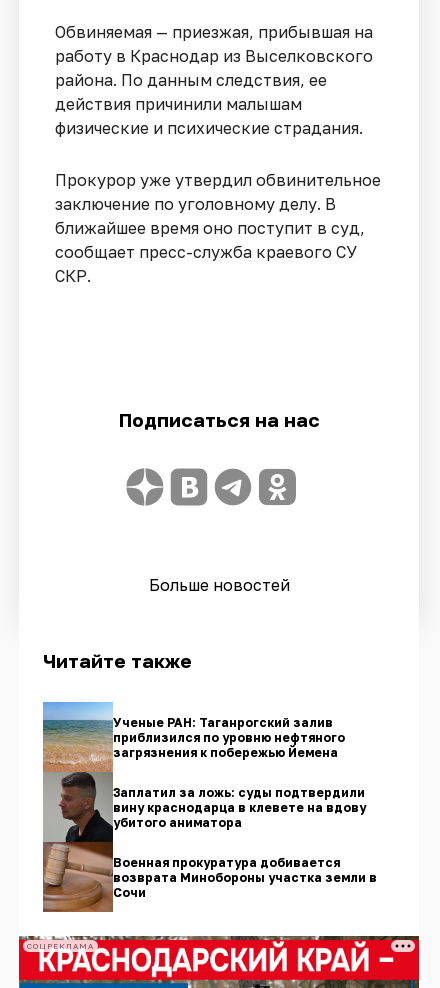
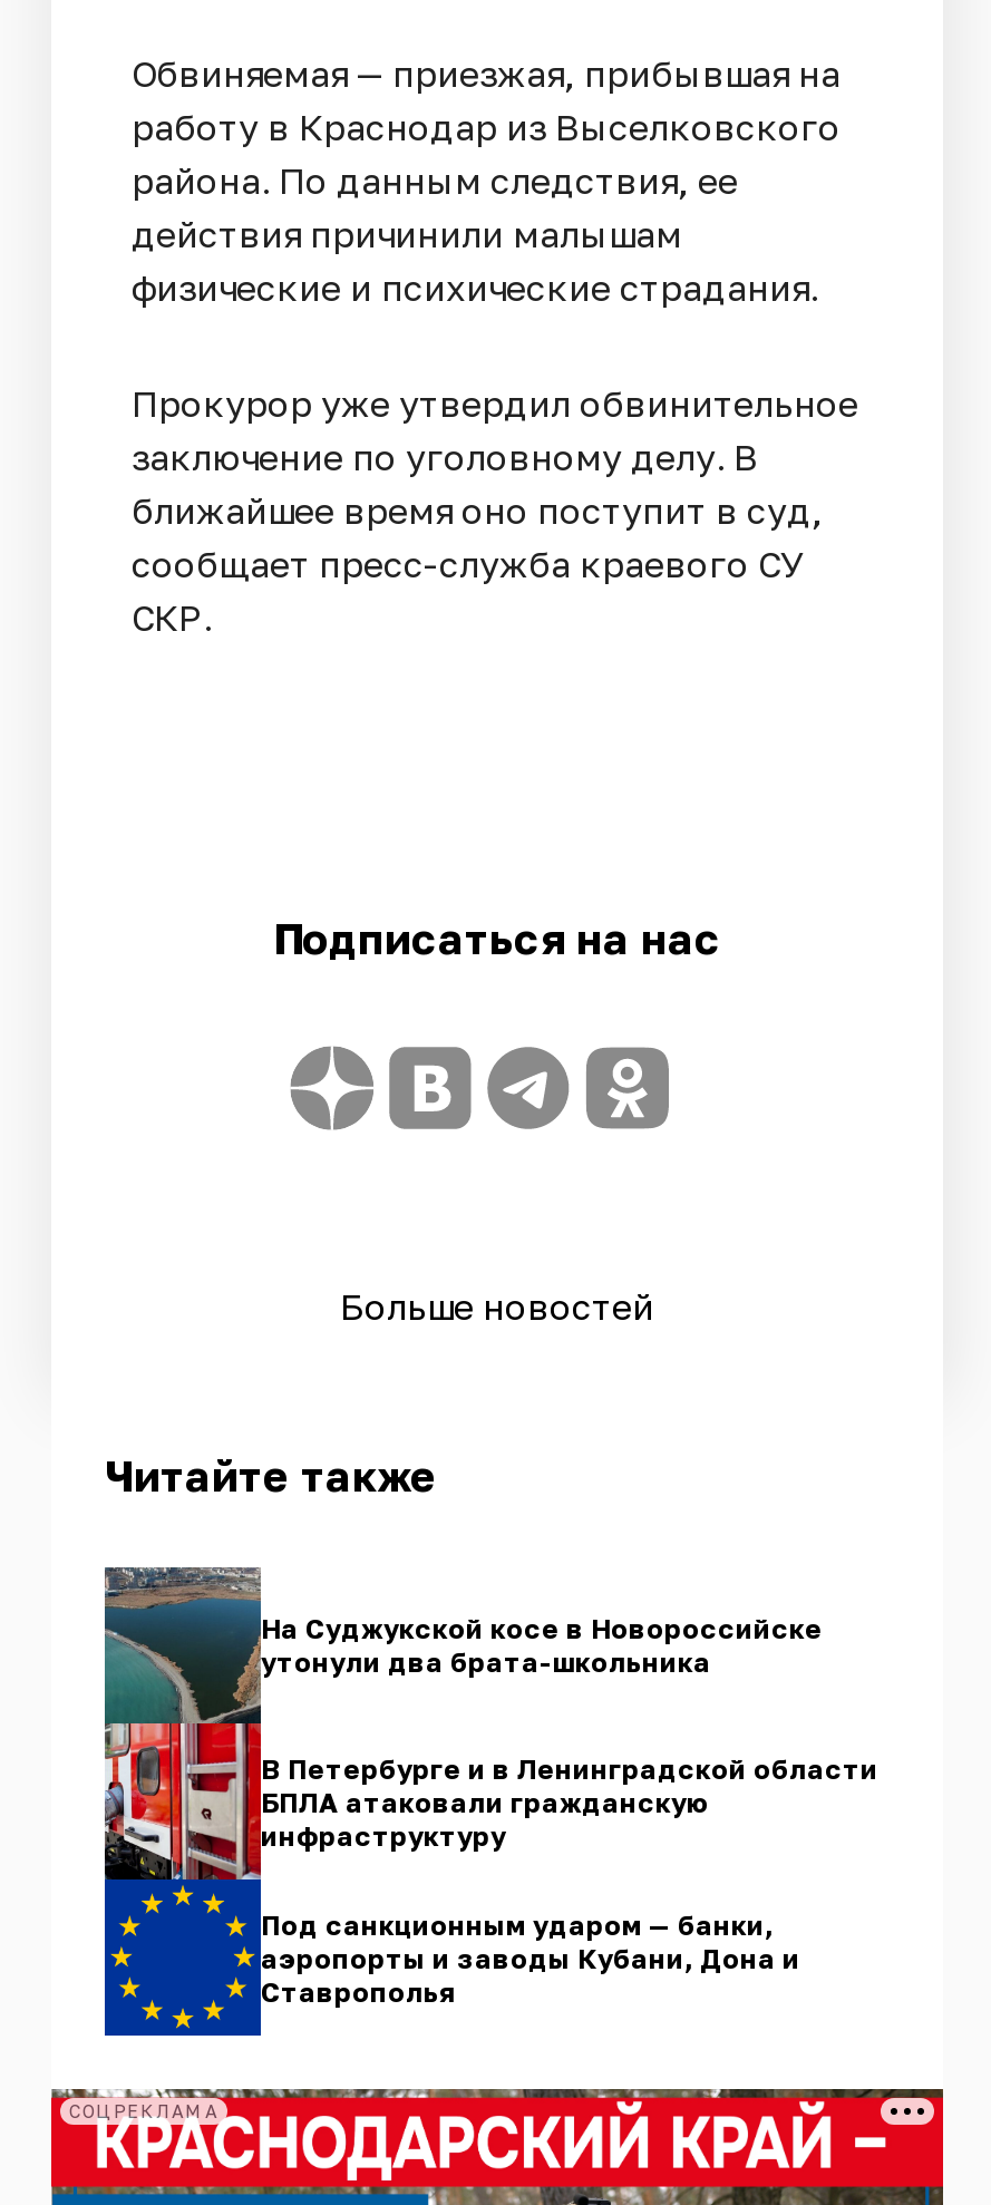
[42,701,345,913] [image] | Ученые РАН: Таганрогский залив | приблизился по уровню нефтяного | загрязнения к побережью Йемена -> [103,1565,823,2038] [image] | На Суджукской косе в Новороссийске | утонули два брата-школьника
[113,785,366,830] Заплатил за ложь: суды подтвердили | вину краснодарца в клевете на вдову | убитого аниматора -> [261,1752,878,1852] В Петербурге и в Ленинградской области | БПЛА атаковали гражданскую | инфраструктуру
[113,855,377,900] Военная прокуратура добивается | возврата Минобороны участка земли в | Сочи -> [261,1908,800,2008] Под санкционным ударом — банки, | аэропорты и заводы Кубани, Дона и | Ставрополья

